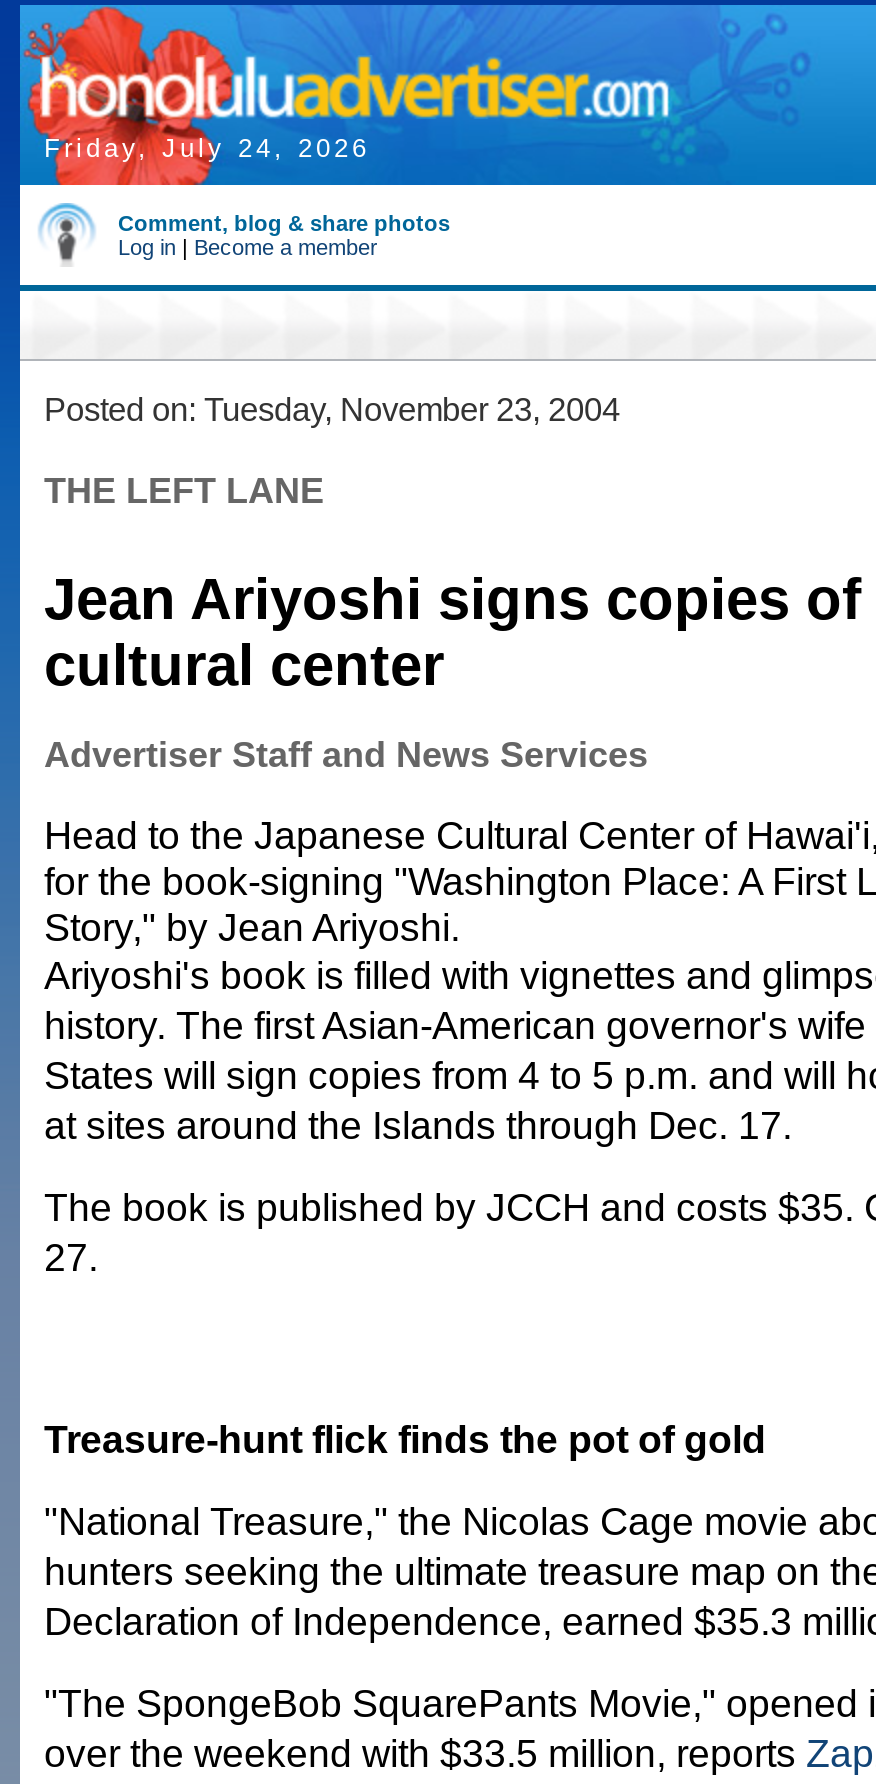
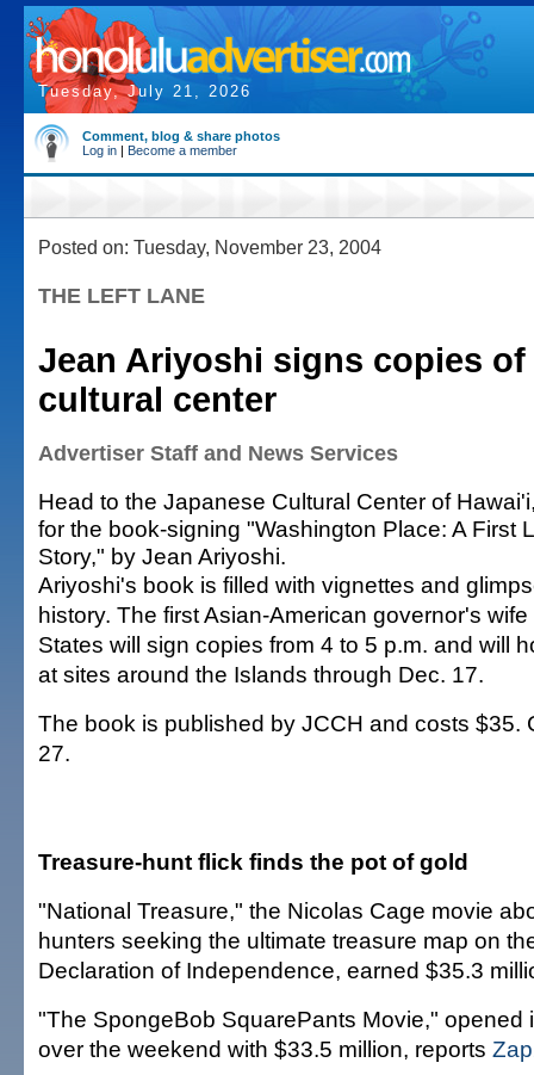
[44,133,370,163] Friday, July 24, 2026 -> [38,82,252,100] Tuesday, July 21, 2026

